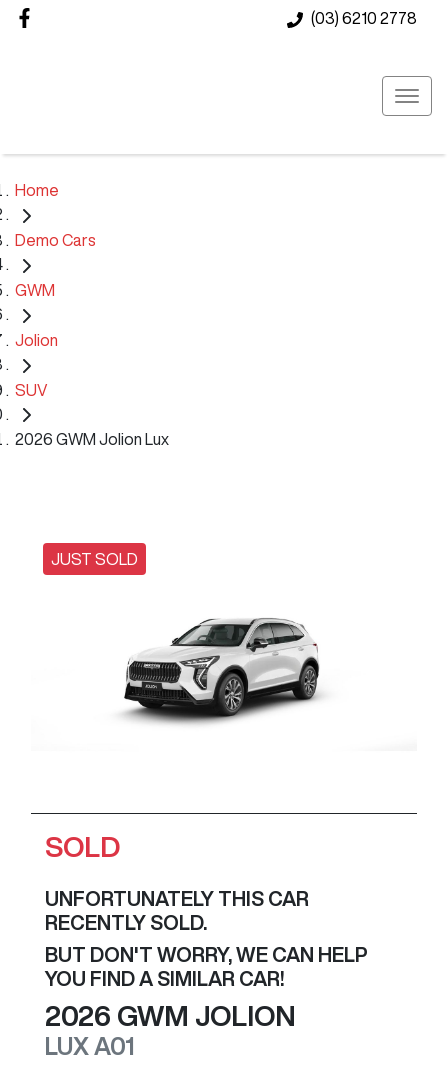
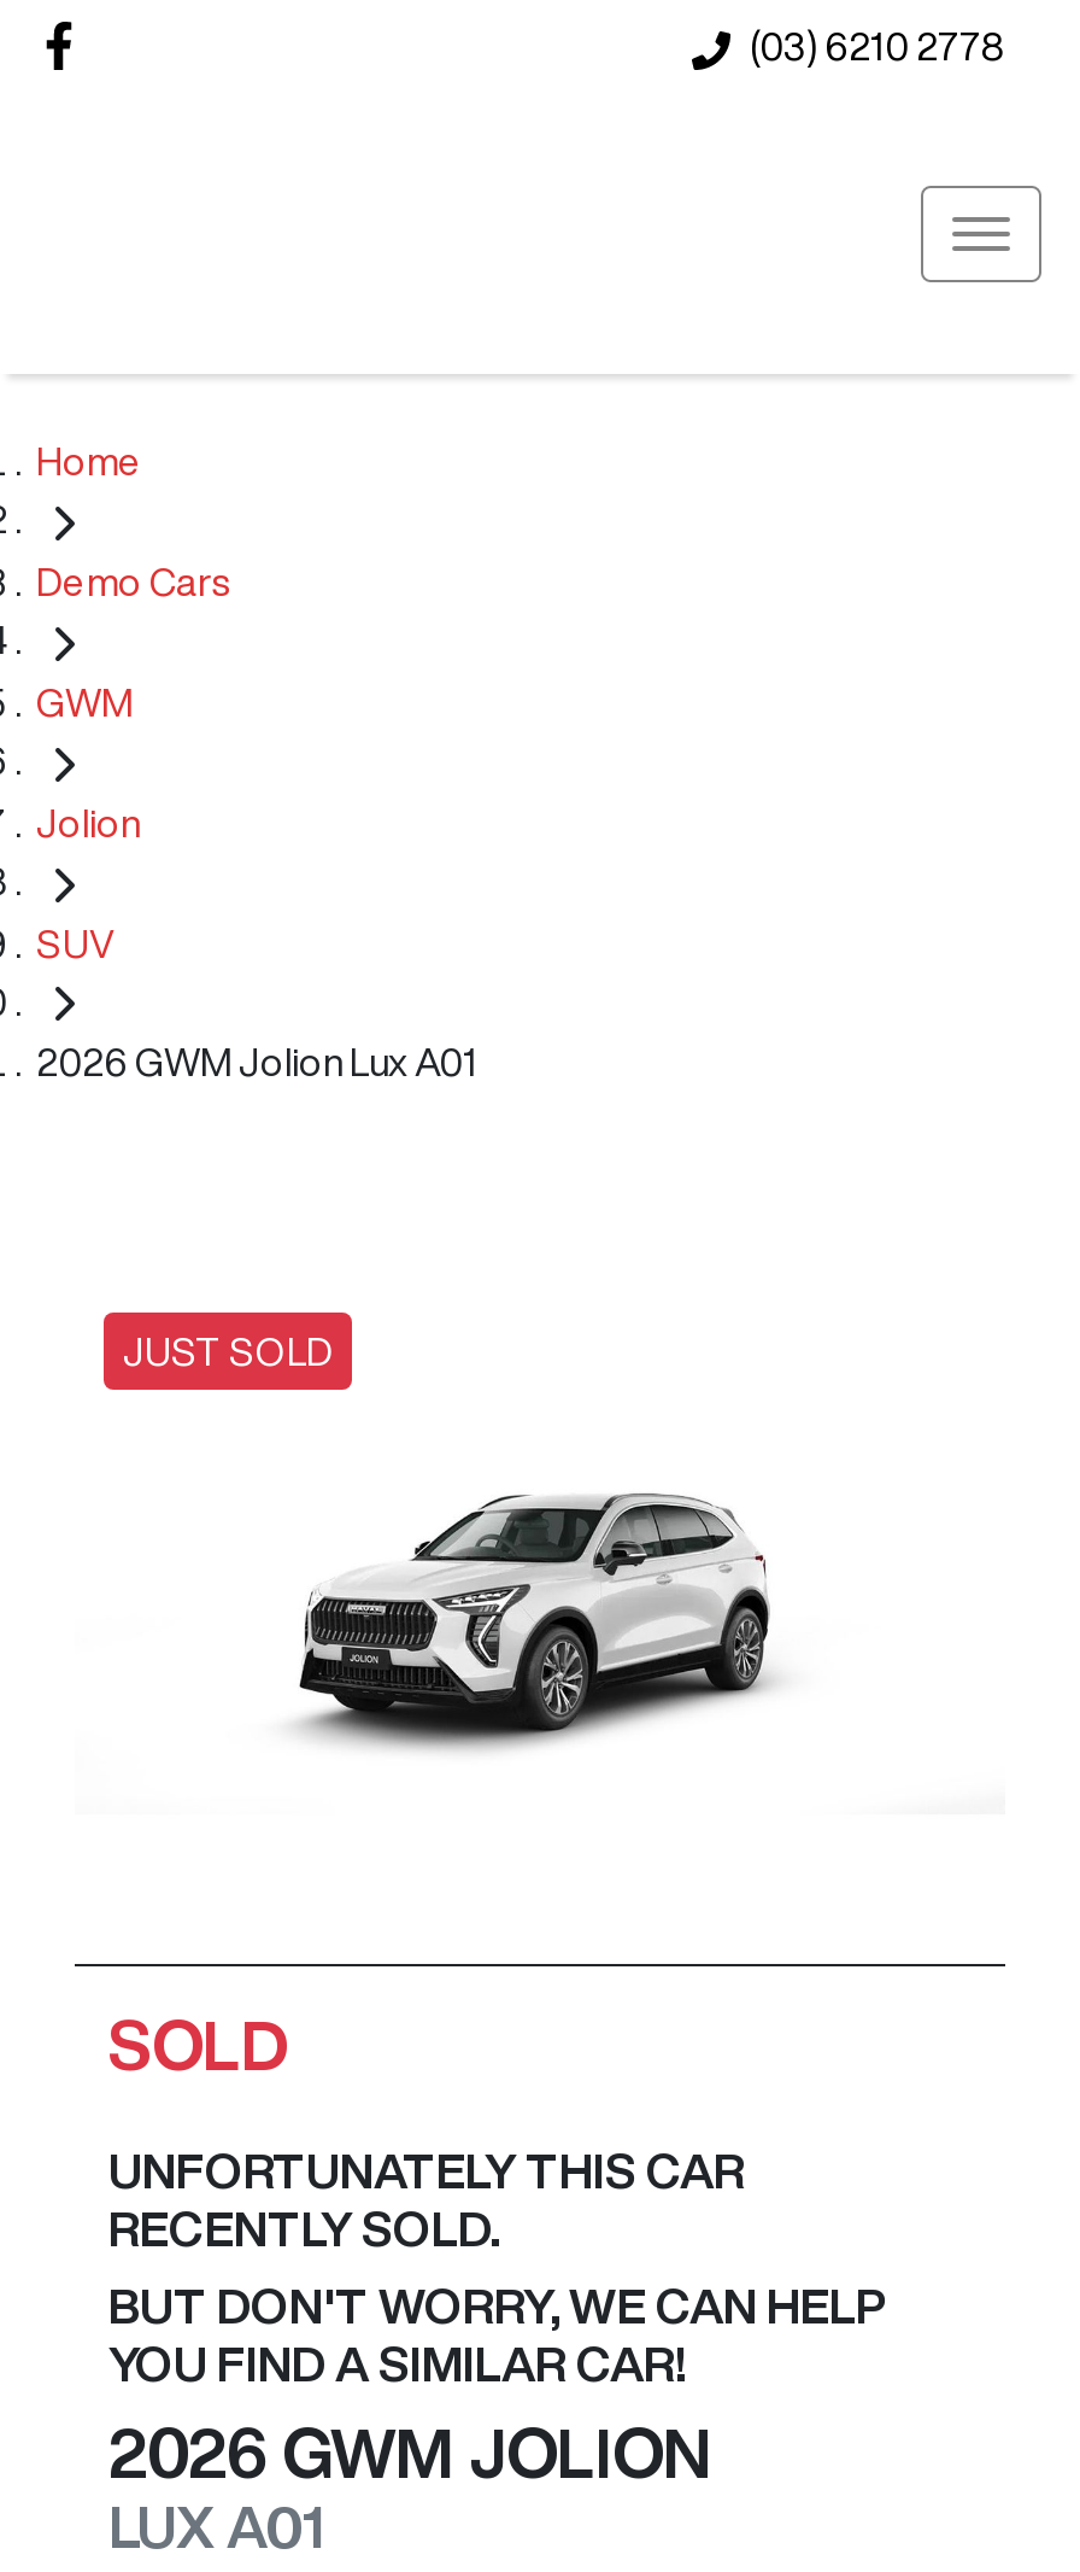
[15,431,169,447] 2026 GWM Jolion Lux -> [36,1043,477,1082] 2026 GWM Jolion Lux A01

